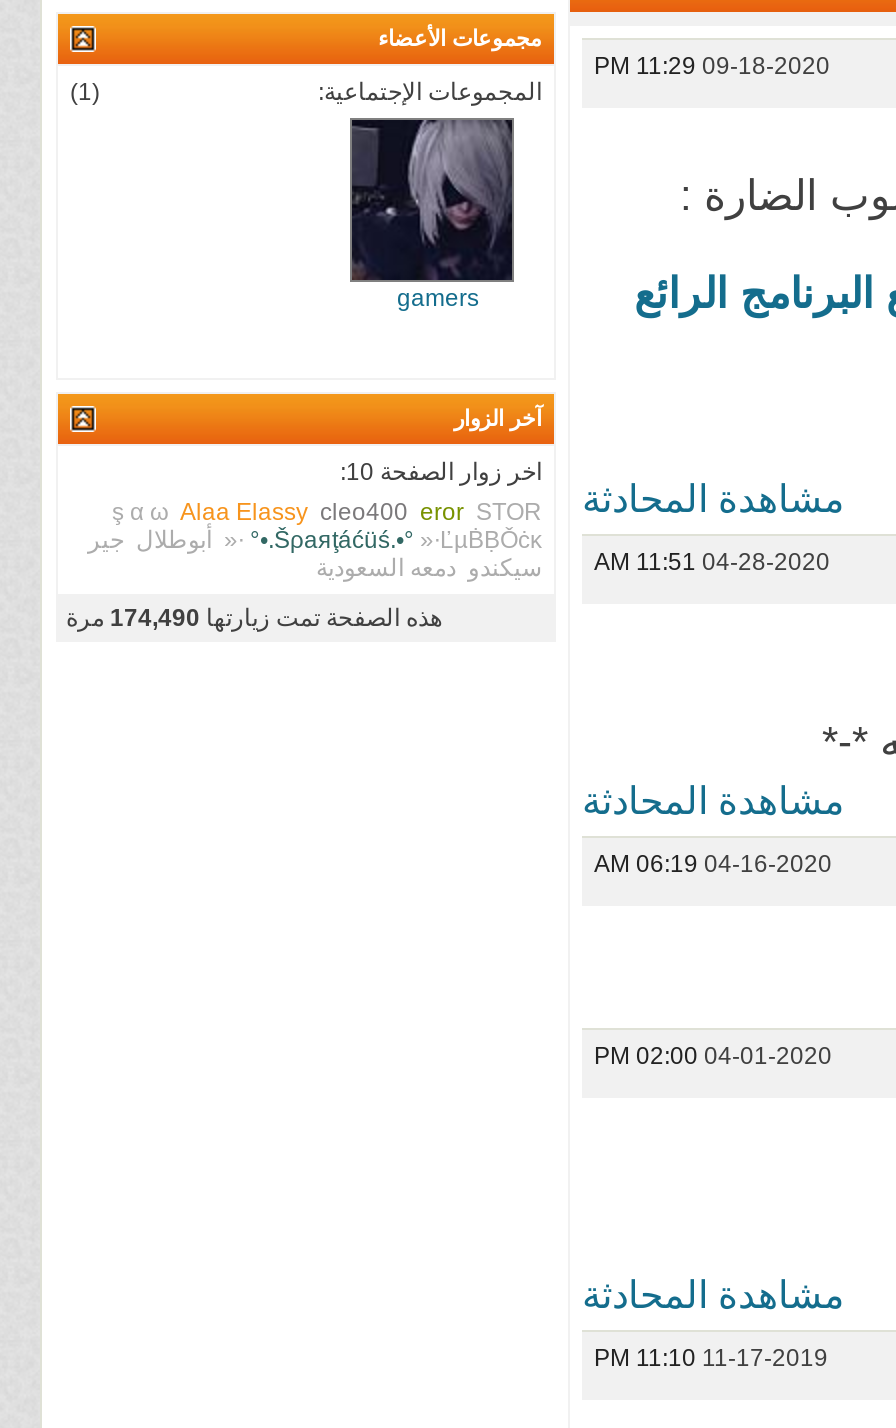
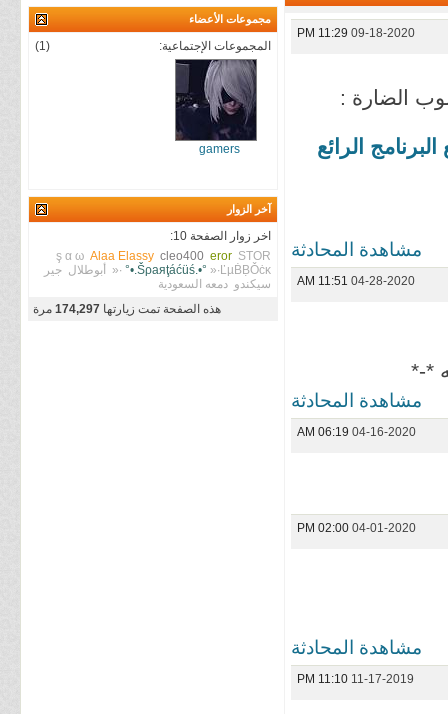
[66,604,442,632] هذه الصفحة تمت زيارتها 174,490 مرة -> [33,302,221,316] هذه الصفحة تمت زيارتها 174,297 مرة

